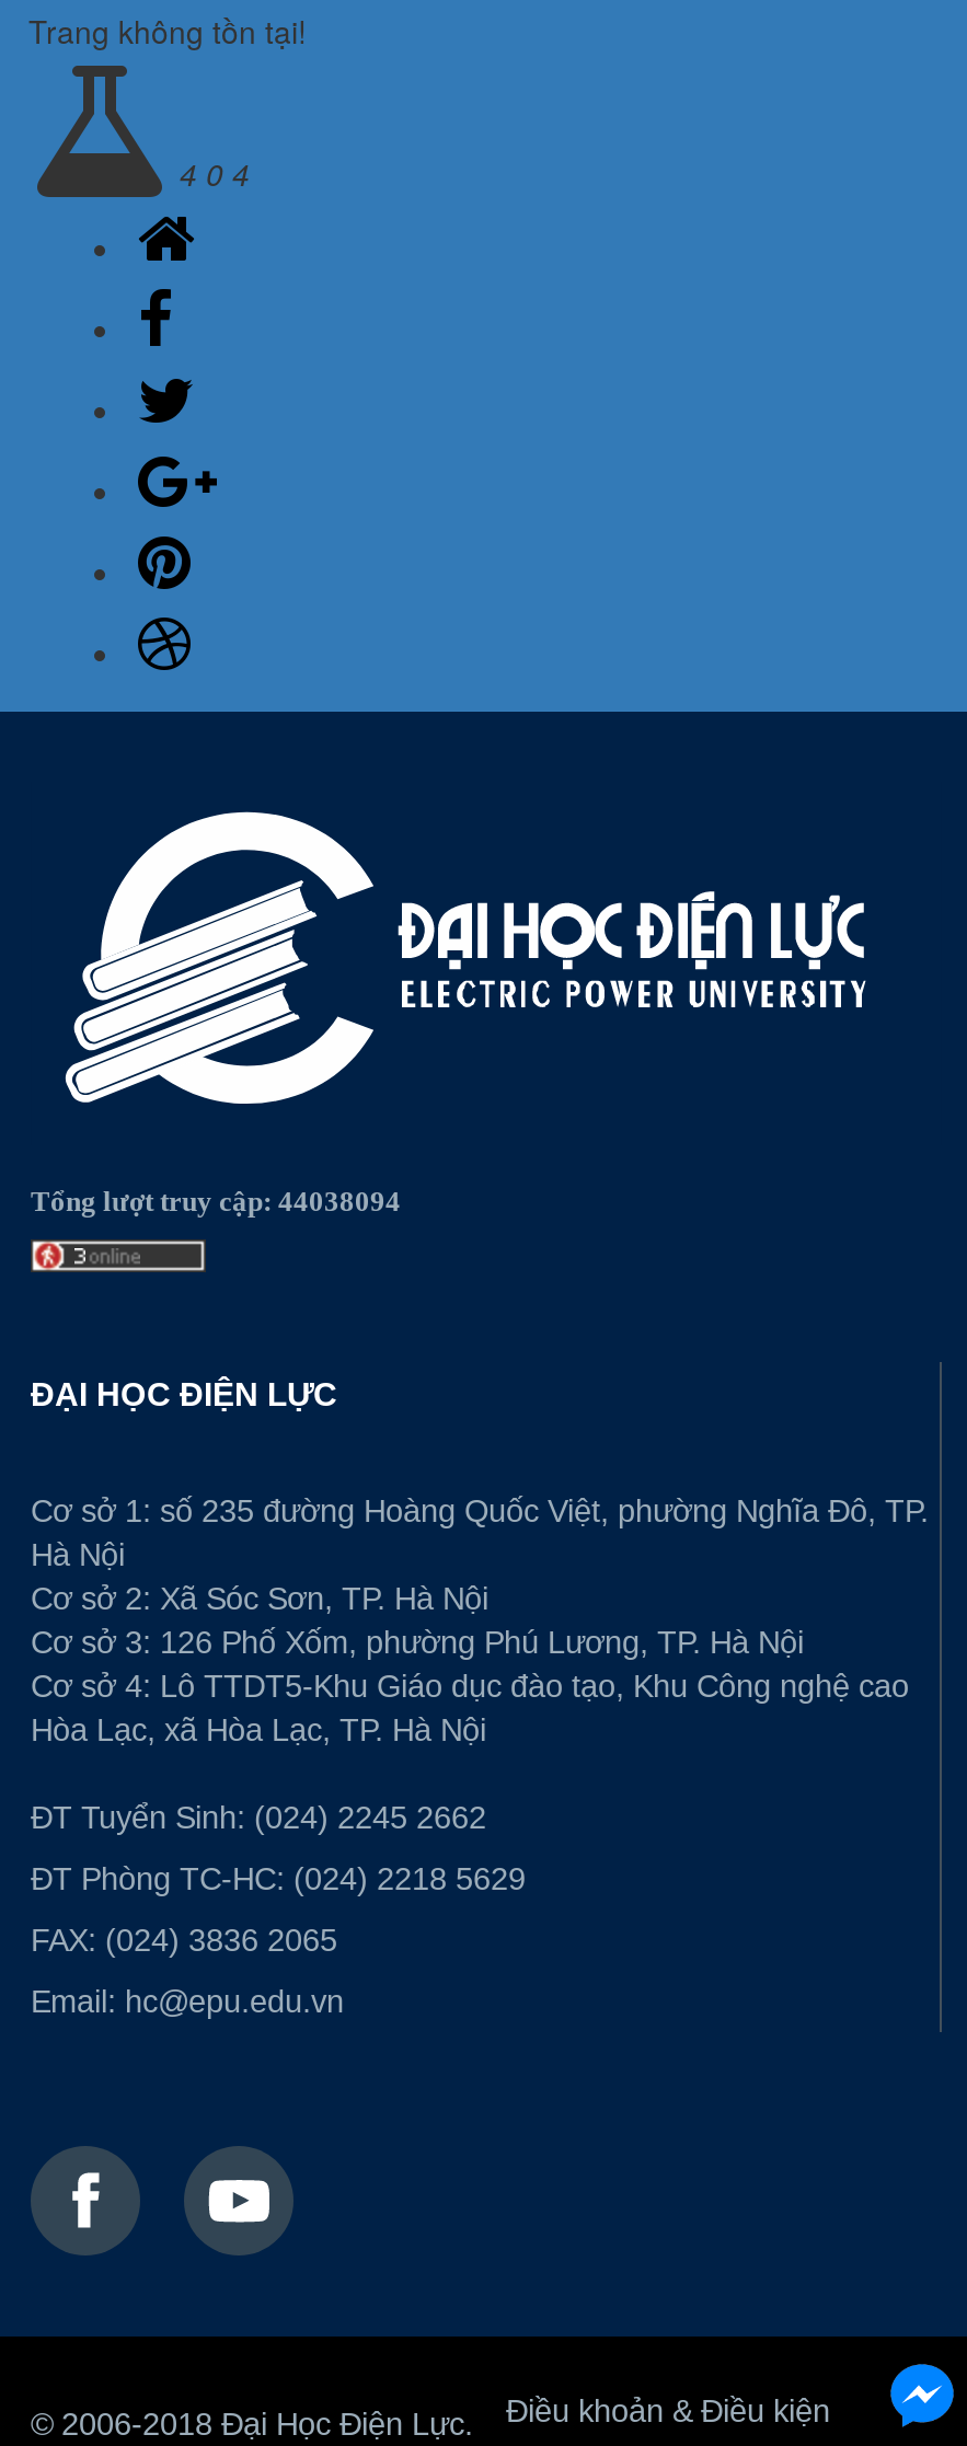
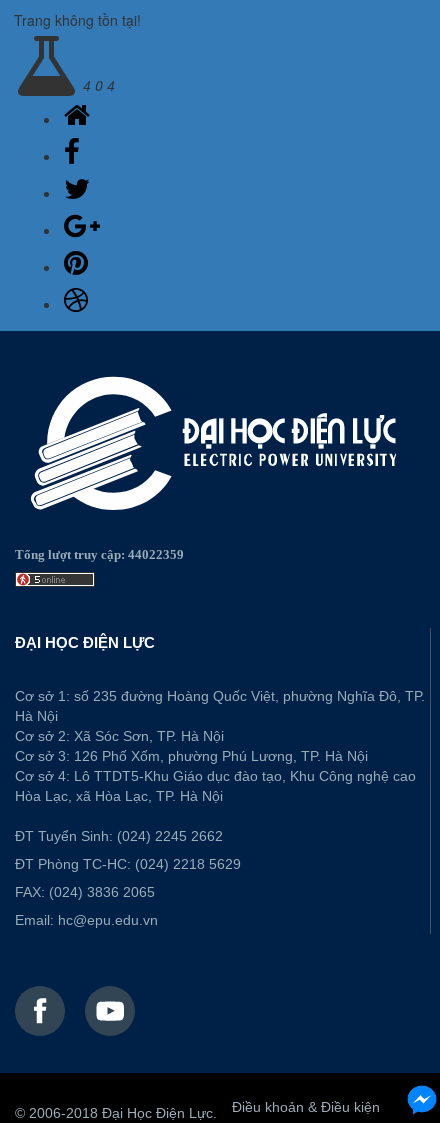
[31,1186,401,1218] Tổng lượt truy cập: 44038094 -> [15,547,184,562] Tổng lượt truy cập: 44022359

